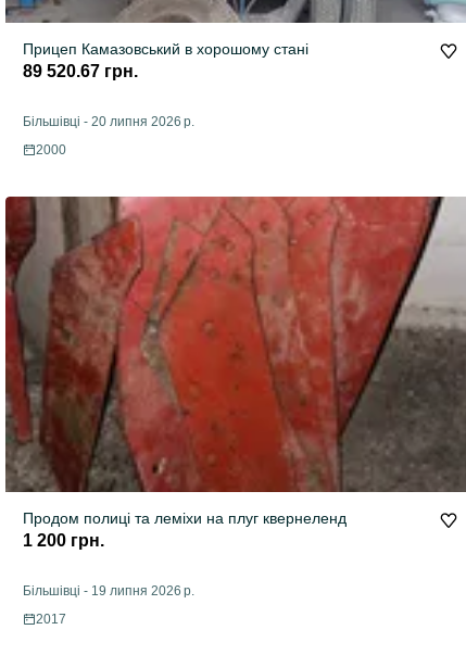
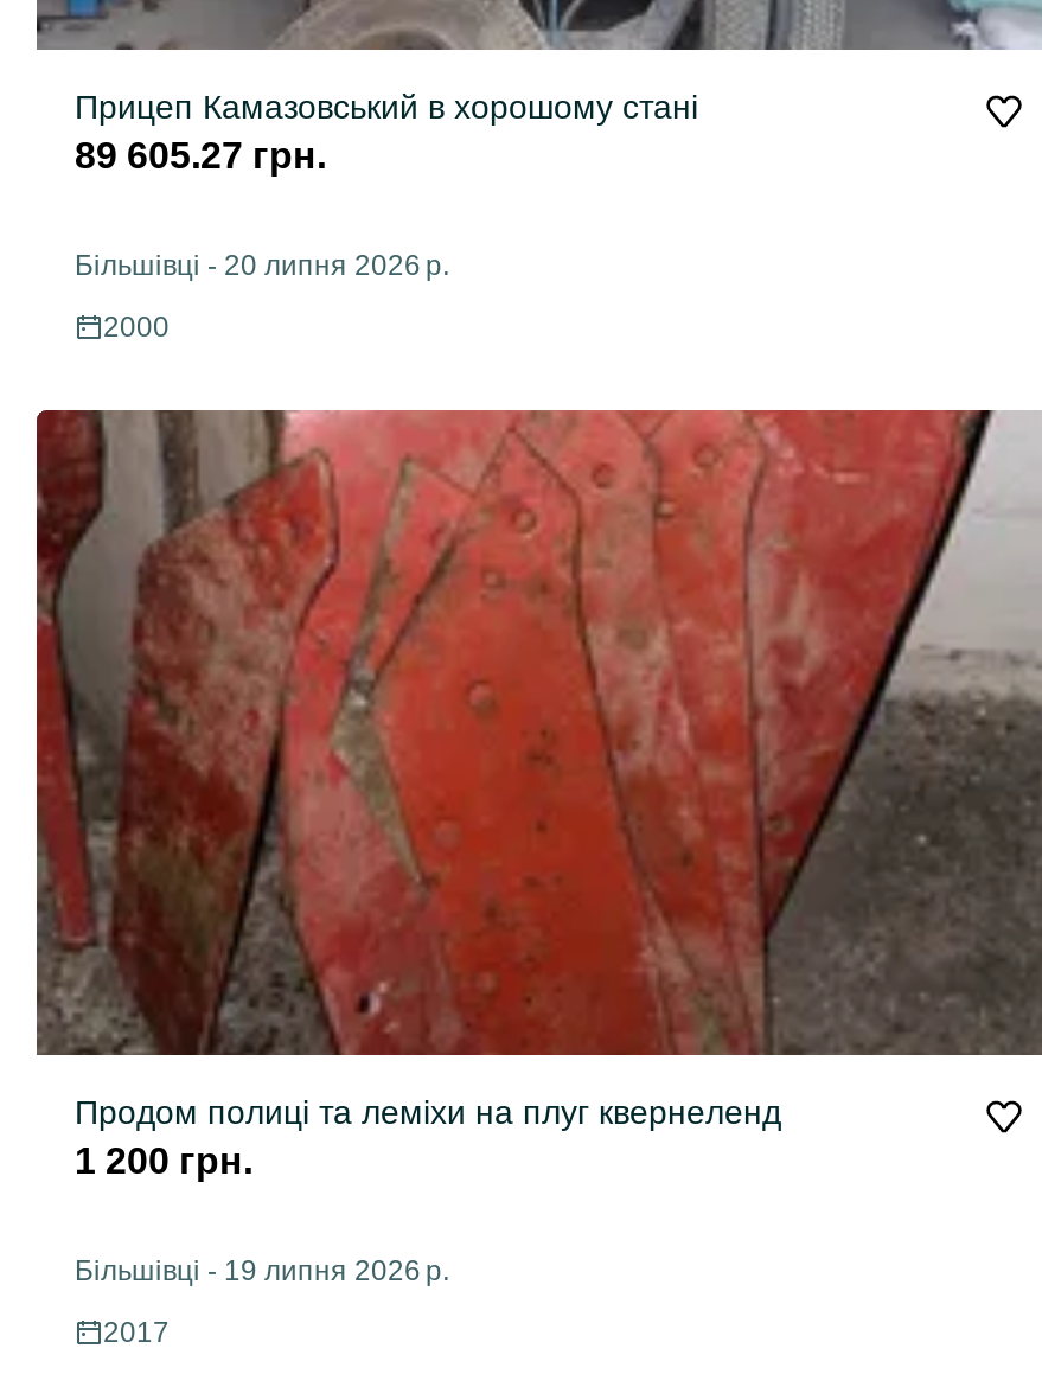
[23,62,138,81] 89 520.67 грн. -> [75,136,326,176] 89 605.27 грн.

